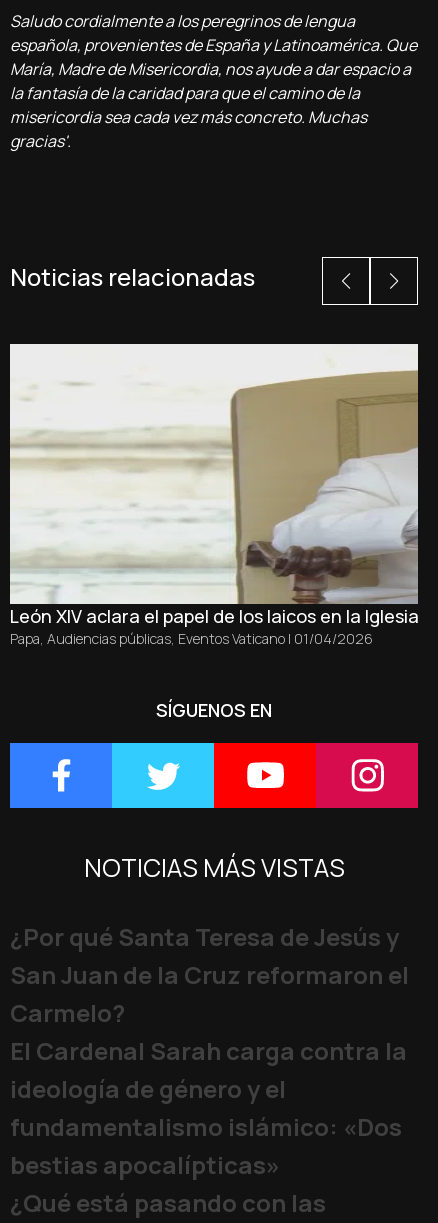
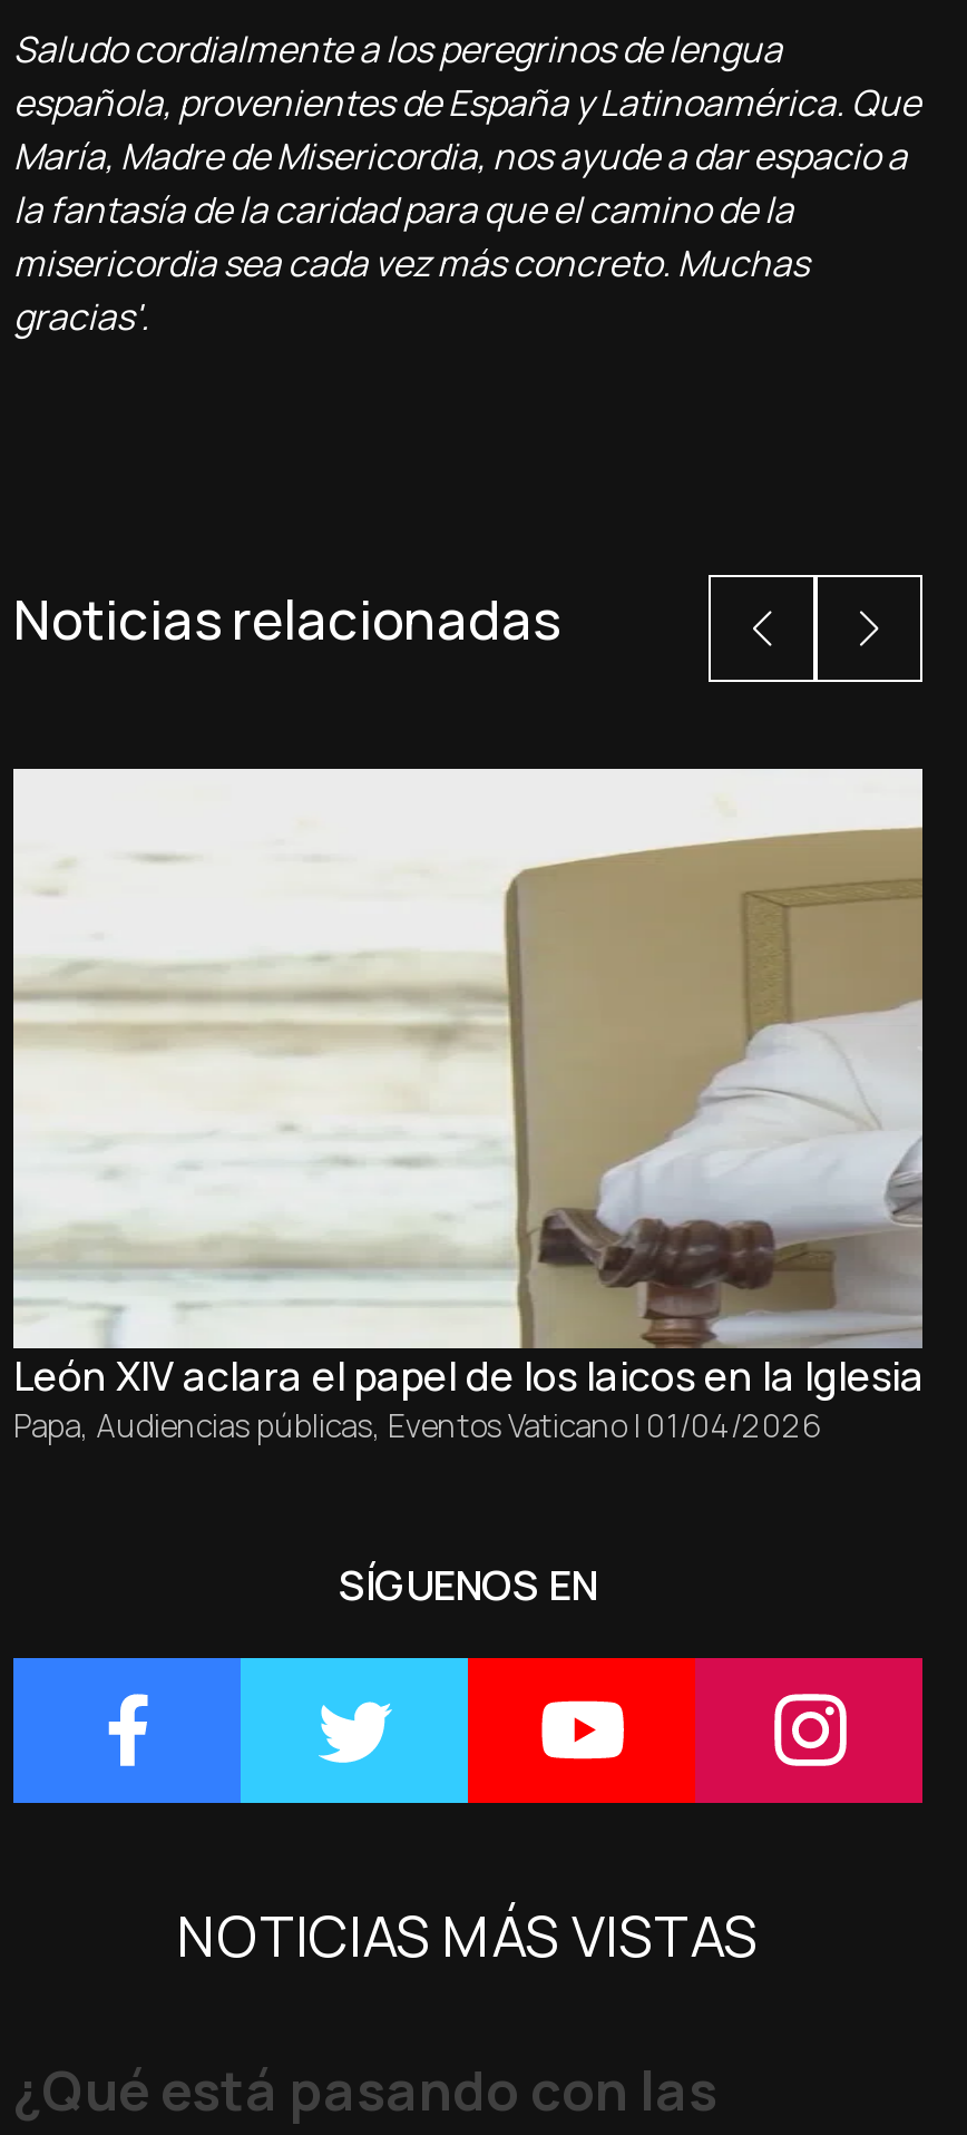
[10,920,409,1181] ¿Por qué Santa Teresa de Jesús y | San Juan de la Cruz reformaron el | Carmelo? | El Cardenal Sarah carga contra la | ideología de género y el | fundamentalismo islámico: «Dos | bestias apocalípticas» -> none

